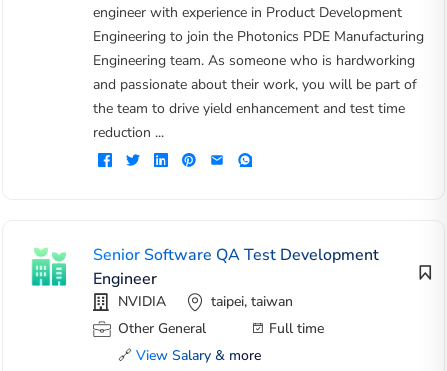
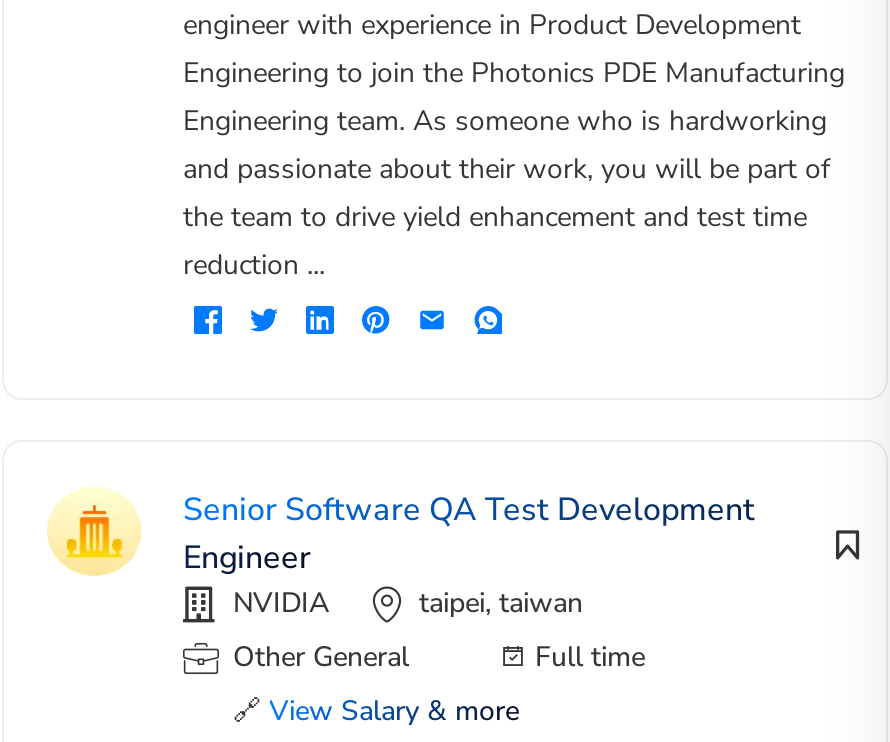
[25,244,72,288] [image] -> [46,486,144,578] [image]

